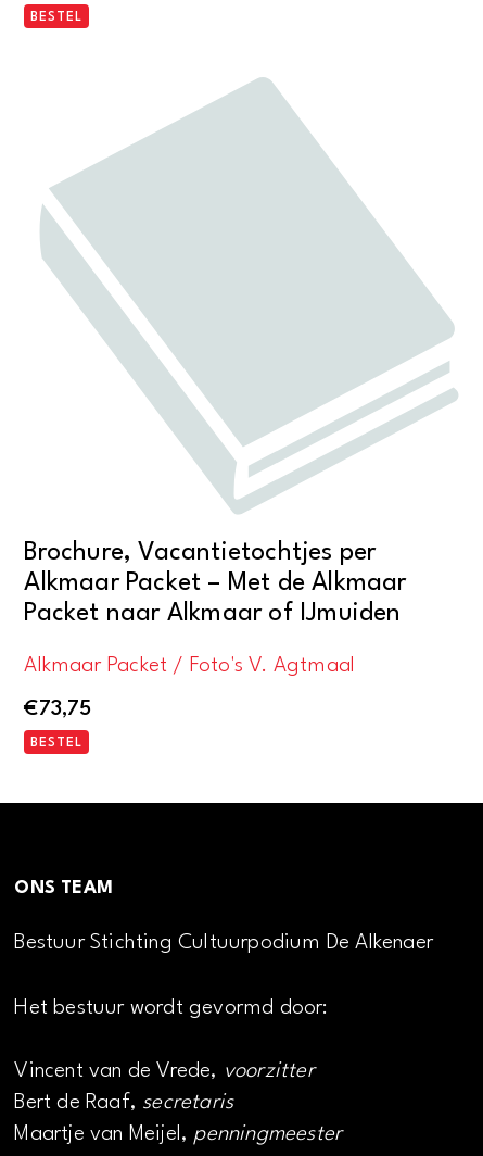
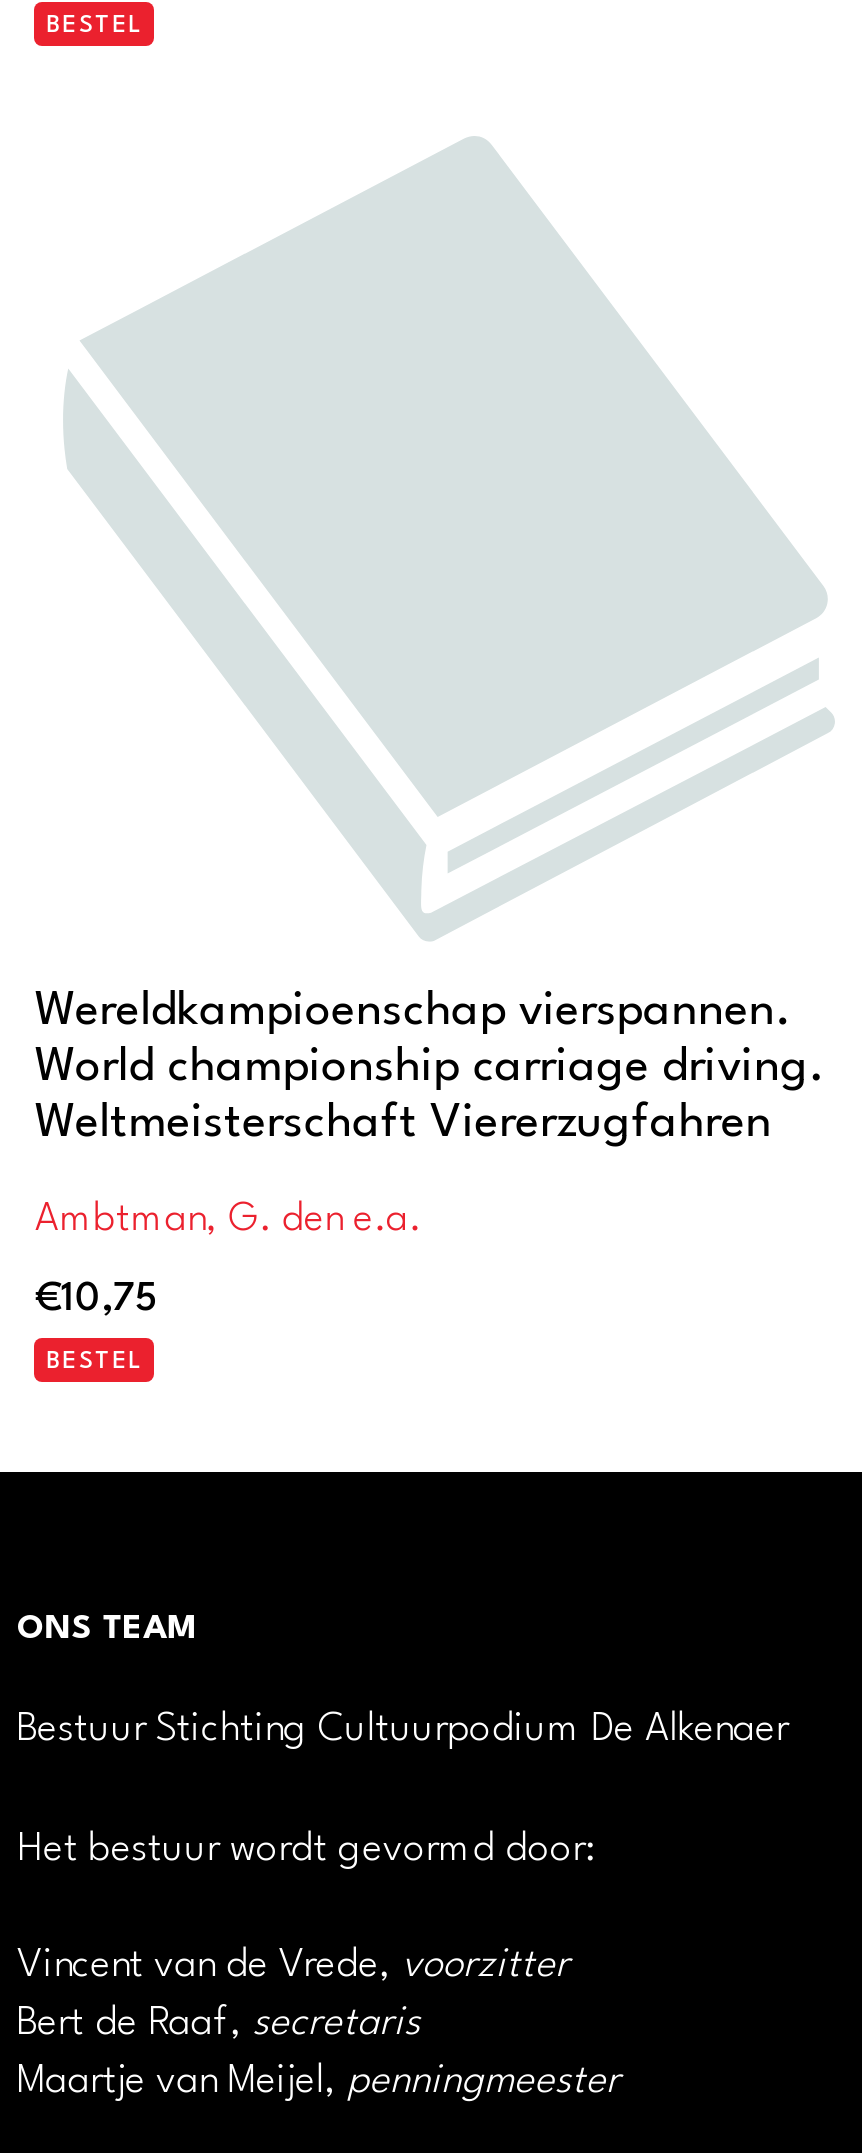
[24,540,407,627] Brochure, Vacantietochtjes per | Alkmaar Packet – Met de Alkmaar | Packet naar Alkmaar of IJmuiden -> [35,987,823,1147] Wereldkampioenschap vierspannen. | World championship carriage driving. | Weltmeisterschaft Viererzugfahren
[24,656,355,677] Alkmaar Packet / Foto's V. Agtmaal -> [35,1201,421,1241] Ambtman, G. den e.a.
[24,699,92,720] €73,75 -> [35,1280,157,1320] €10,75

